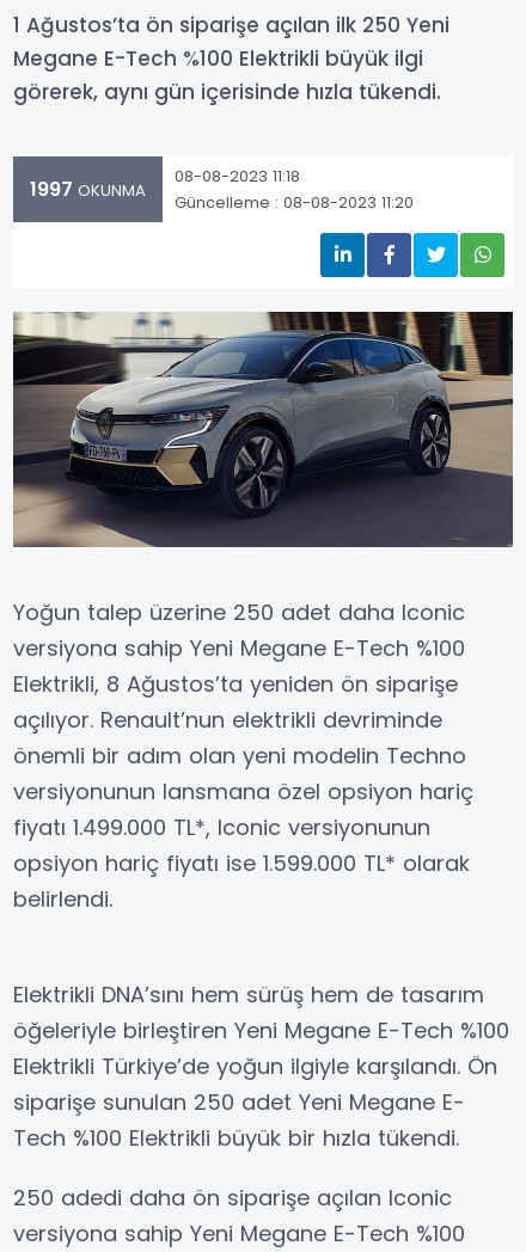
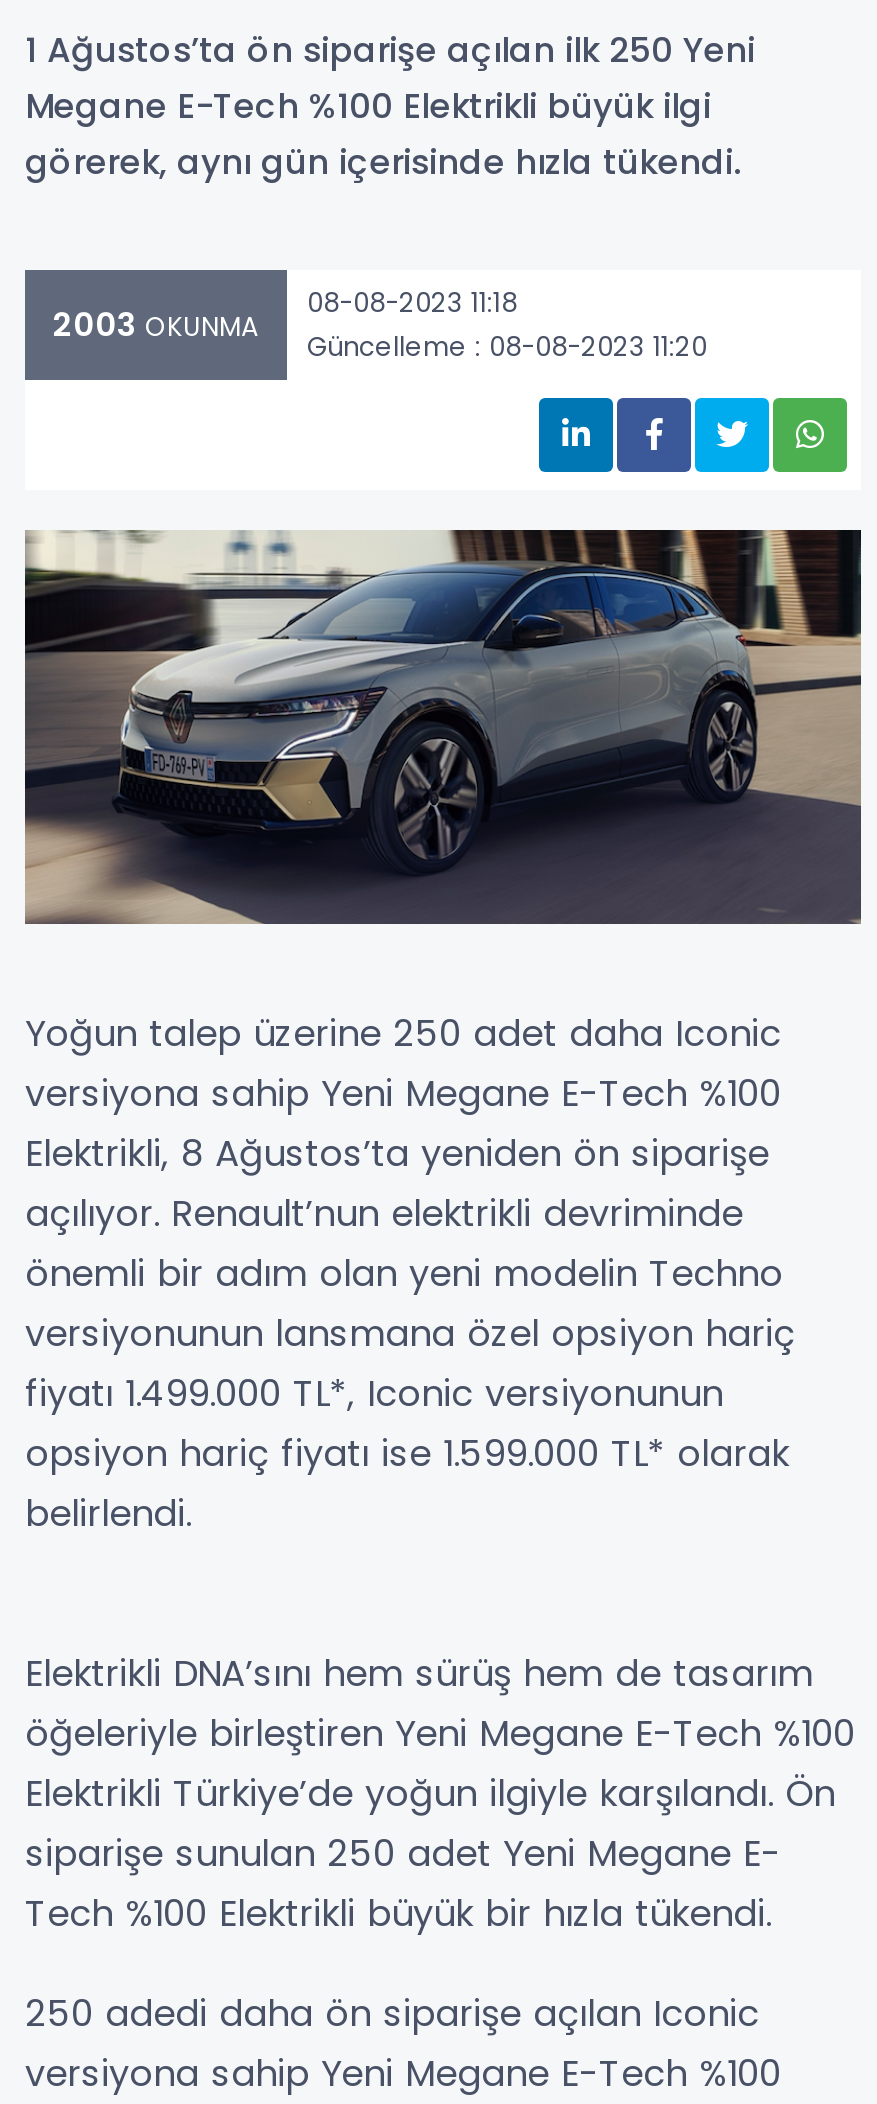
[30,164,414,213] 1997 OKUNMA 08-08-2023 11:18 Güncelleme : 08-08-2023 11:20 -> [53,283,707,365] 2003 OKUNMA 08-08-2023 11:18 Güncelleme : 08-08-2023 11:20

